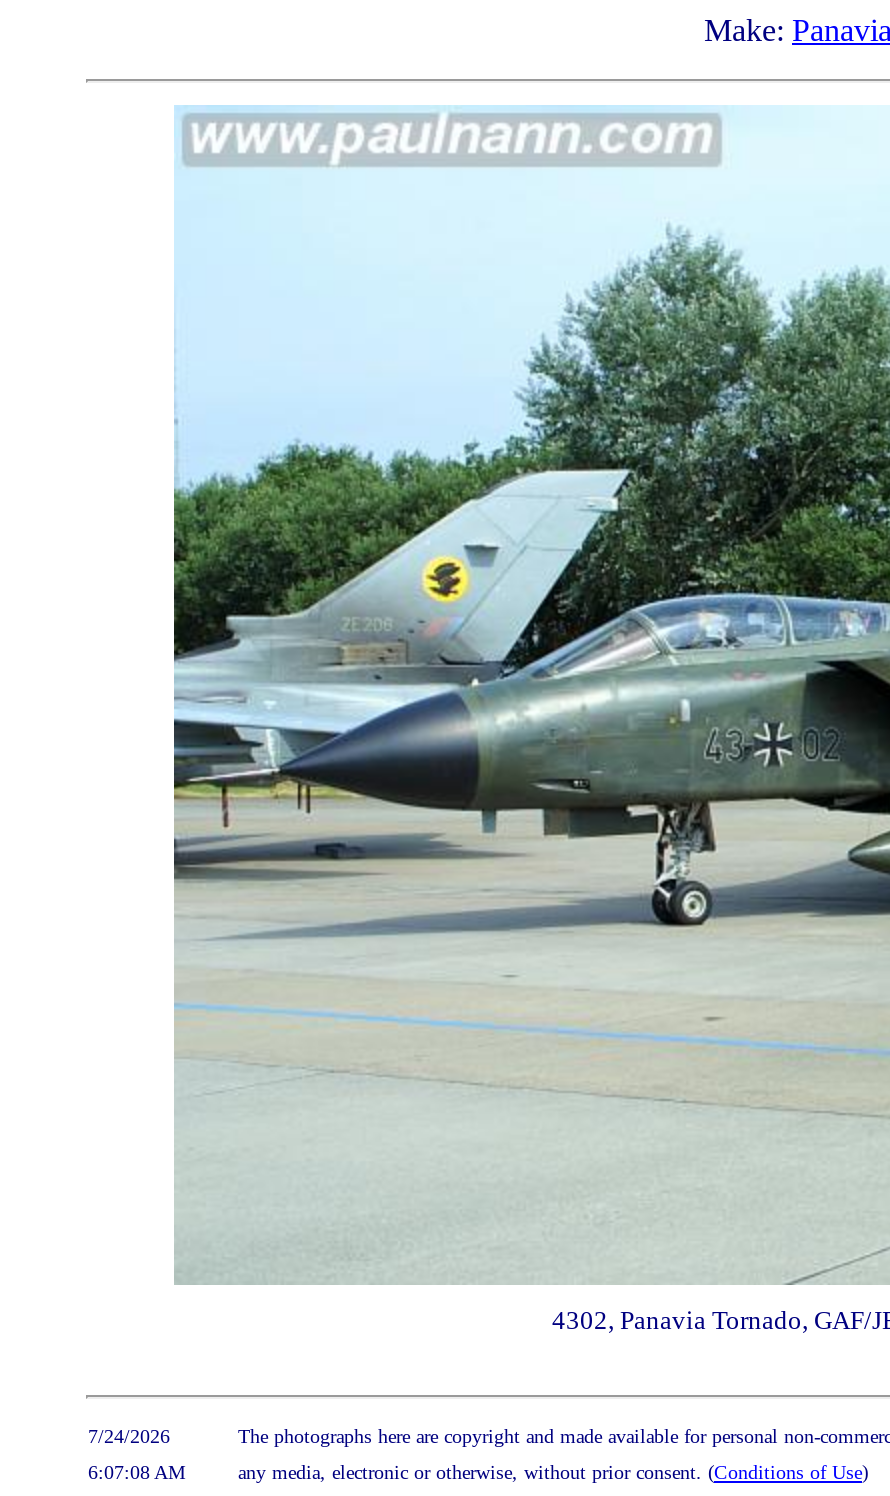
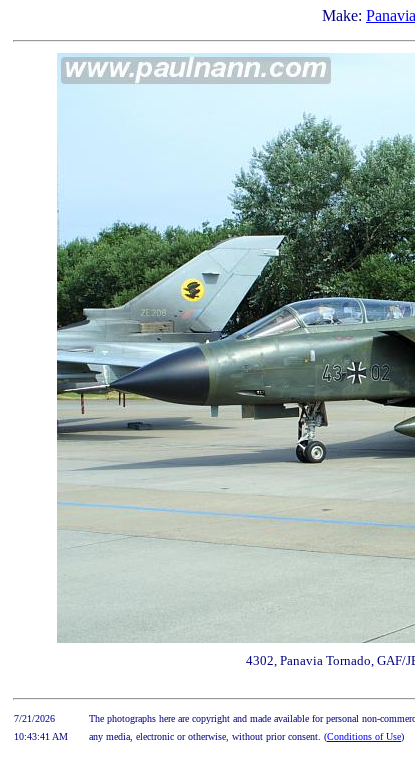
[88,1425,170,1447] 7/24/2026 -> [14,713,55,724] 7/21/2026
[88,1461,186,1483] 6:07:08 AM -> [14,731,68,742] 10:43:41 AM

